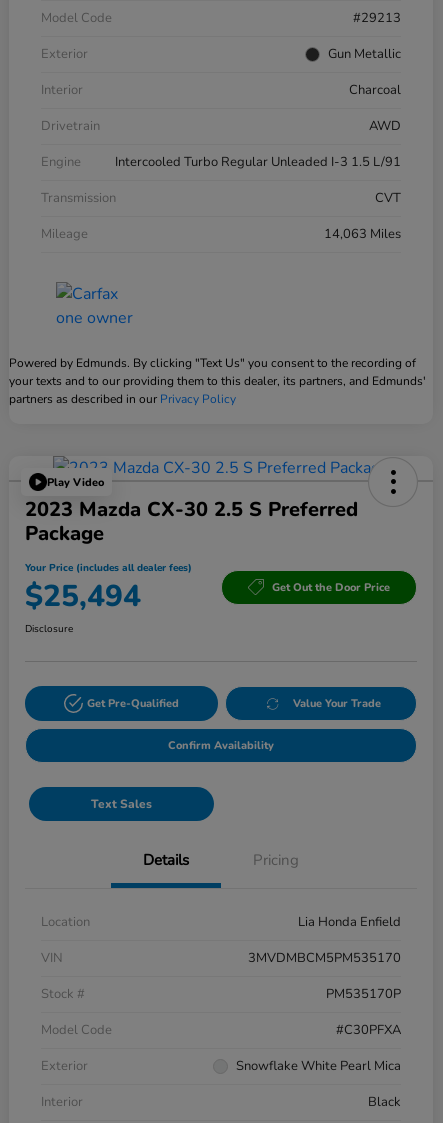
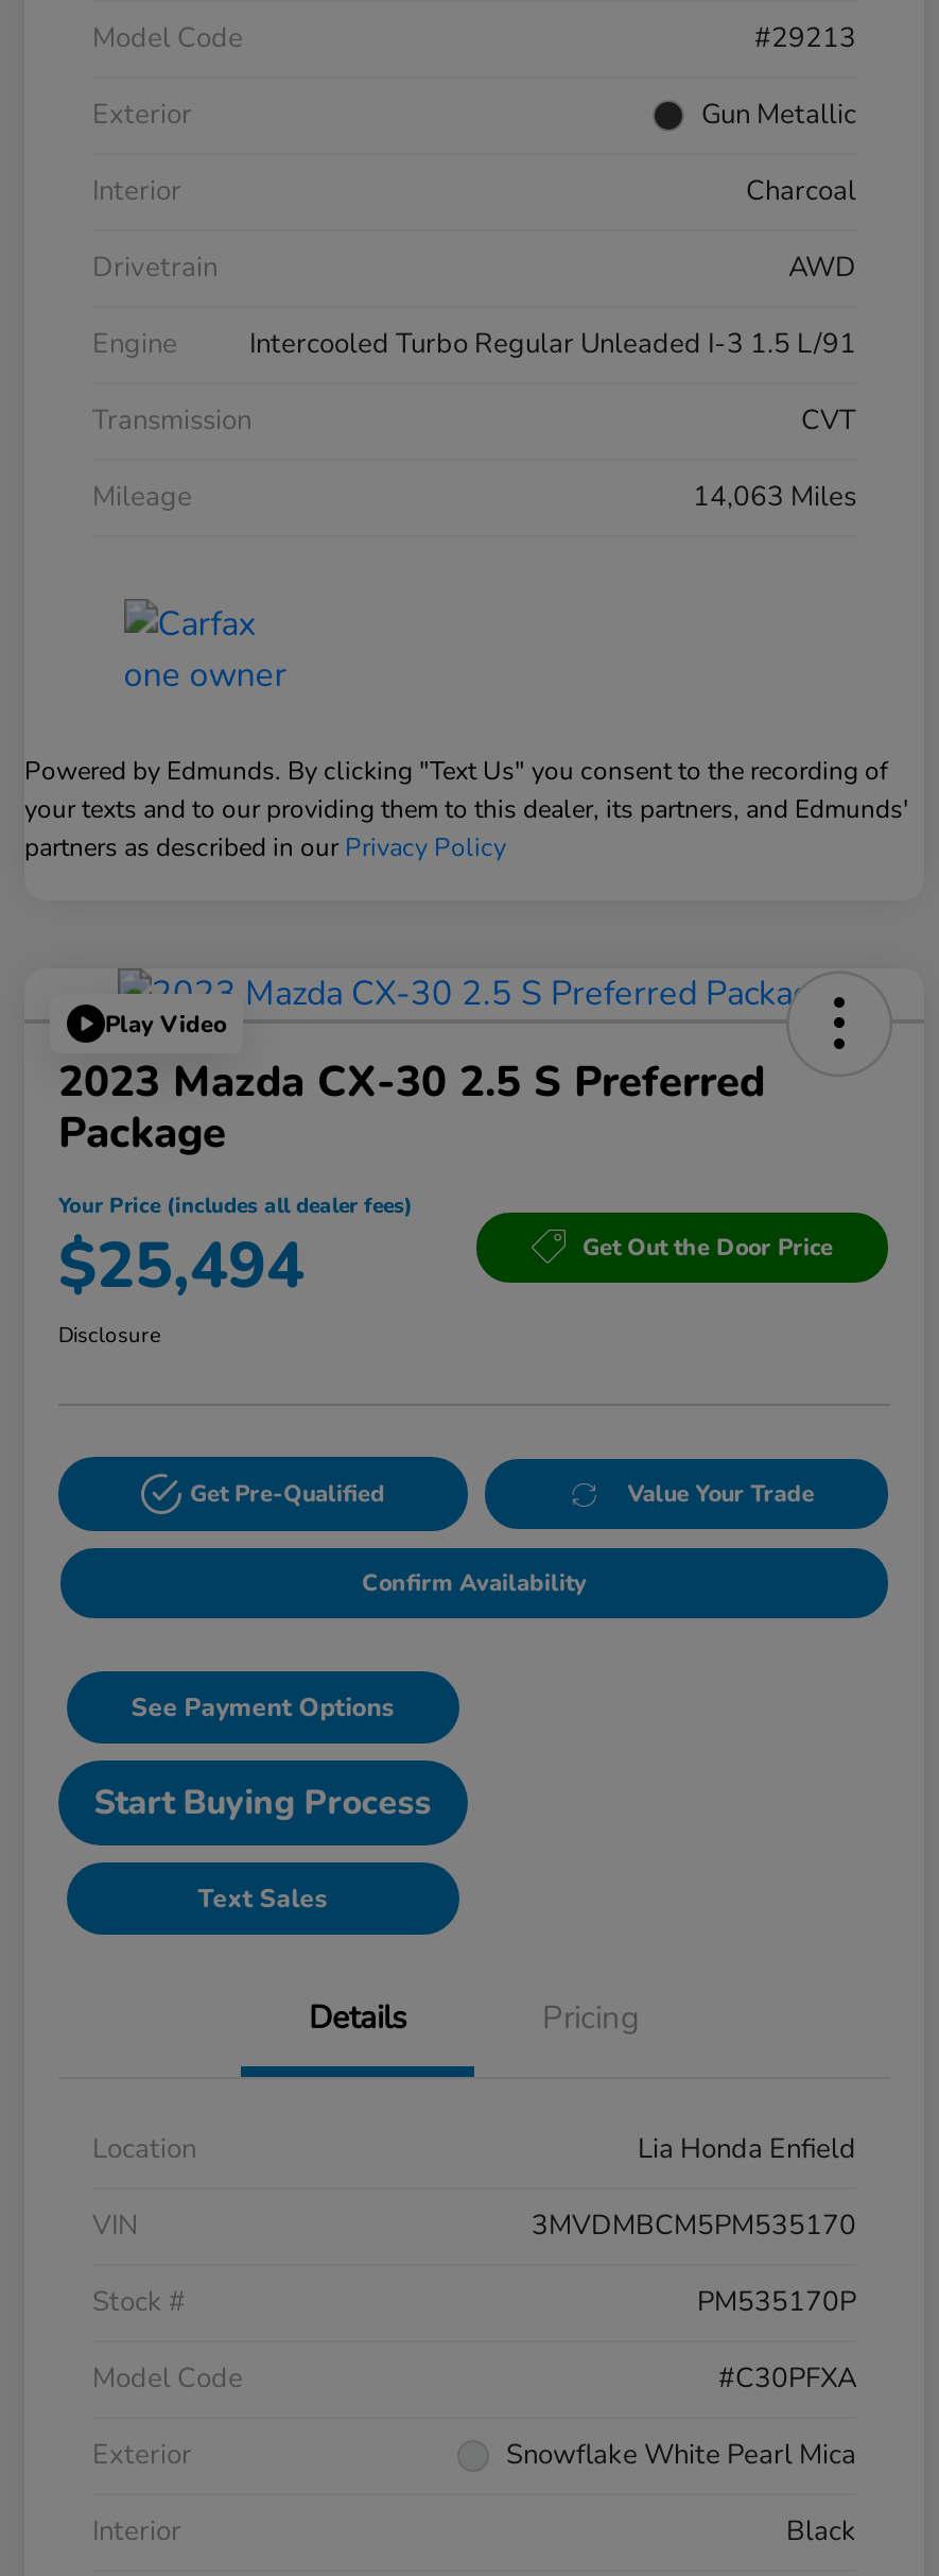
none -> [94,1691,431,1827] See Payment Options | Start Buying Process

